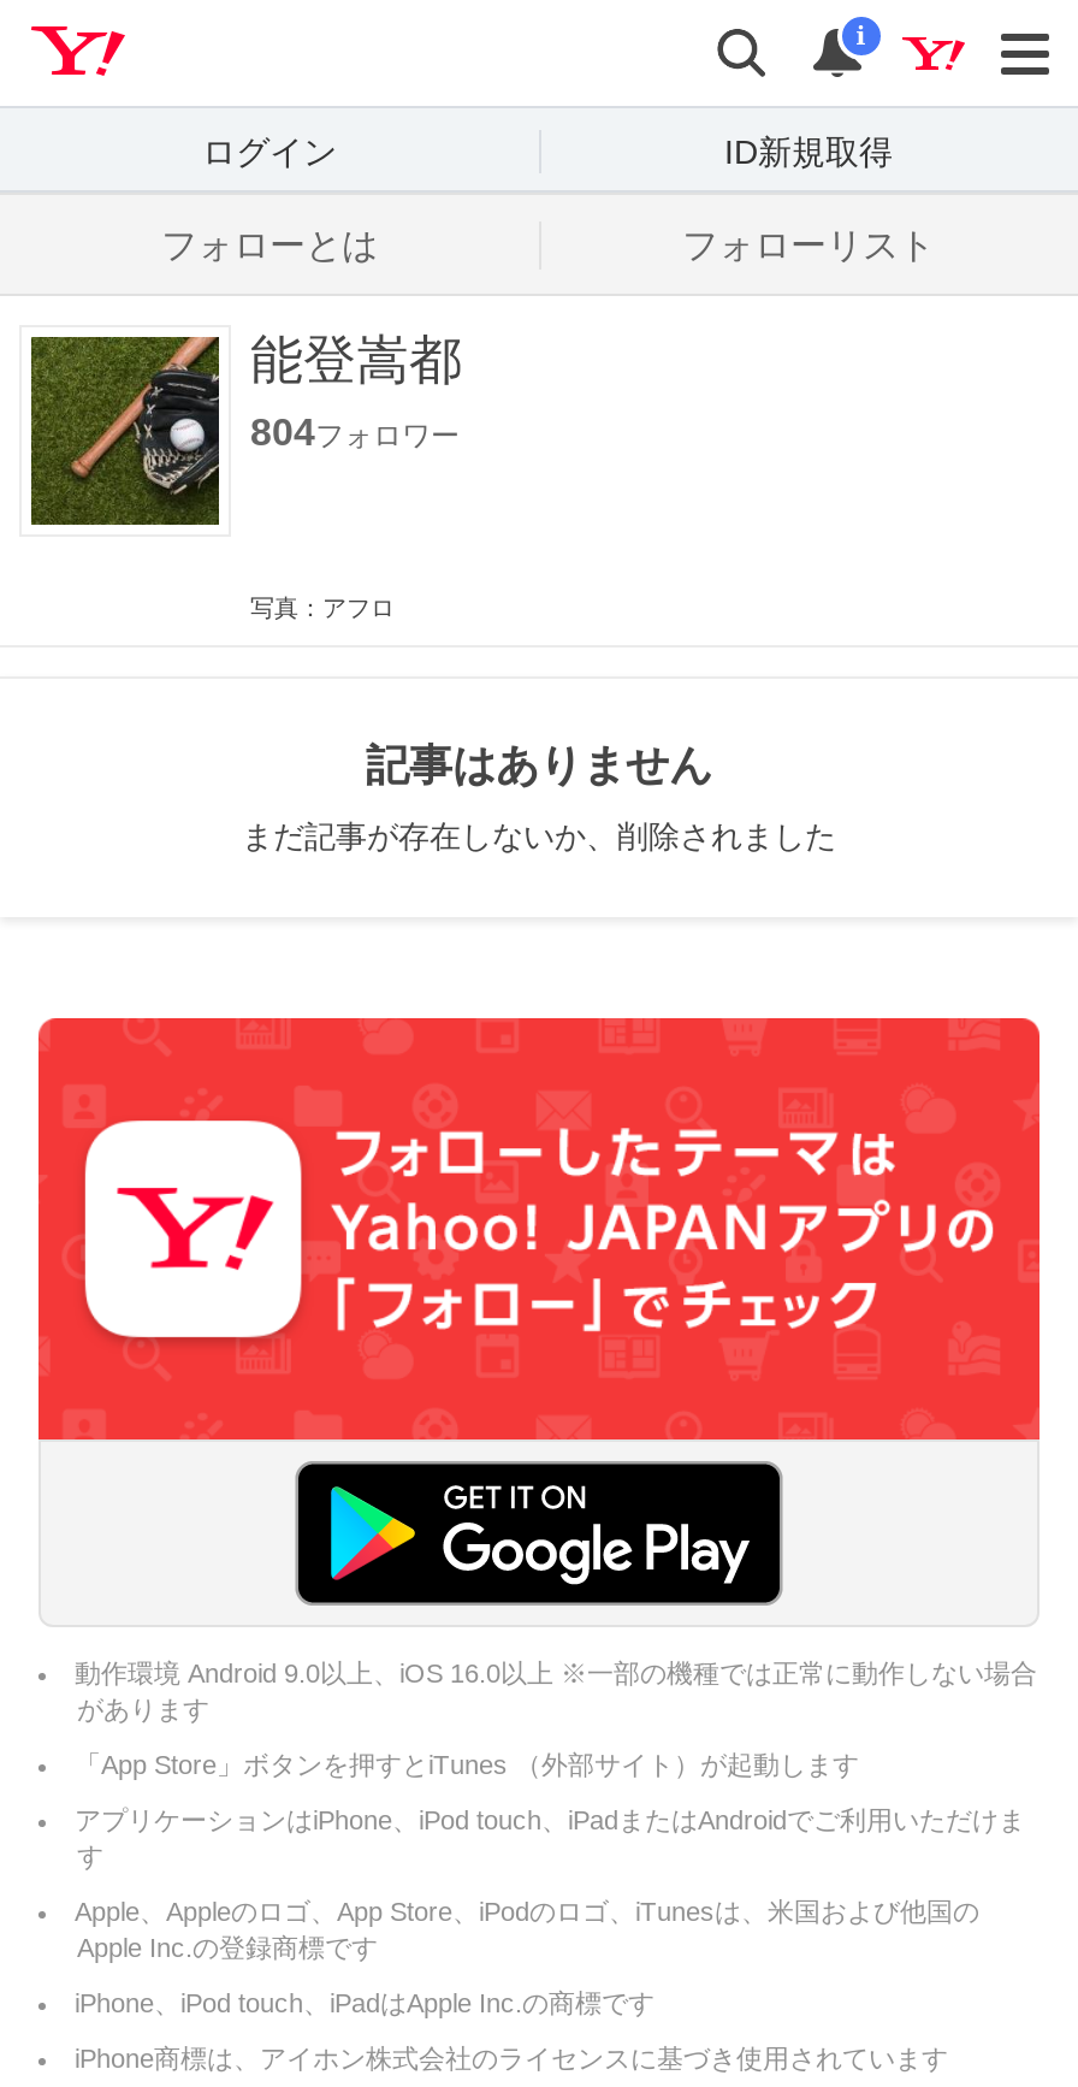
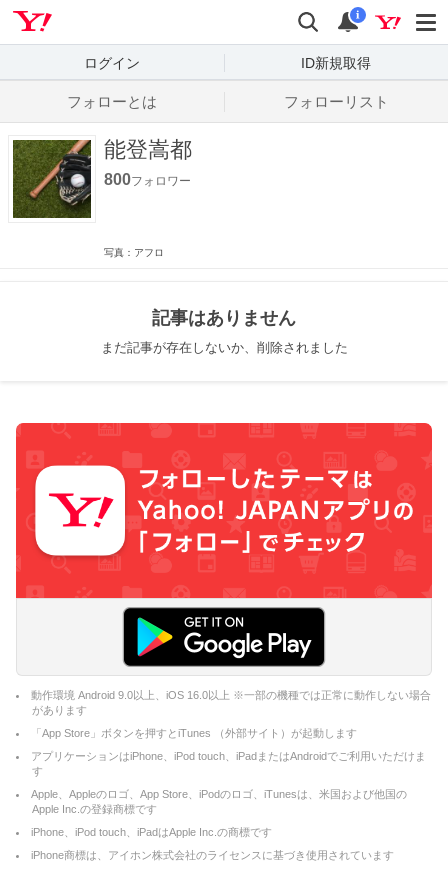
[250,412,460,453] 804フォロワー -> [104,171,191,188] 800フォロワー

